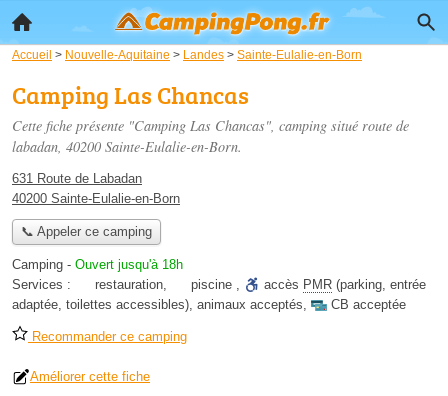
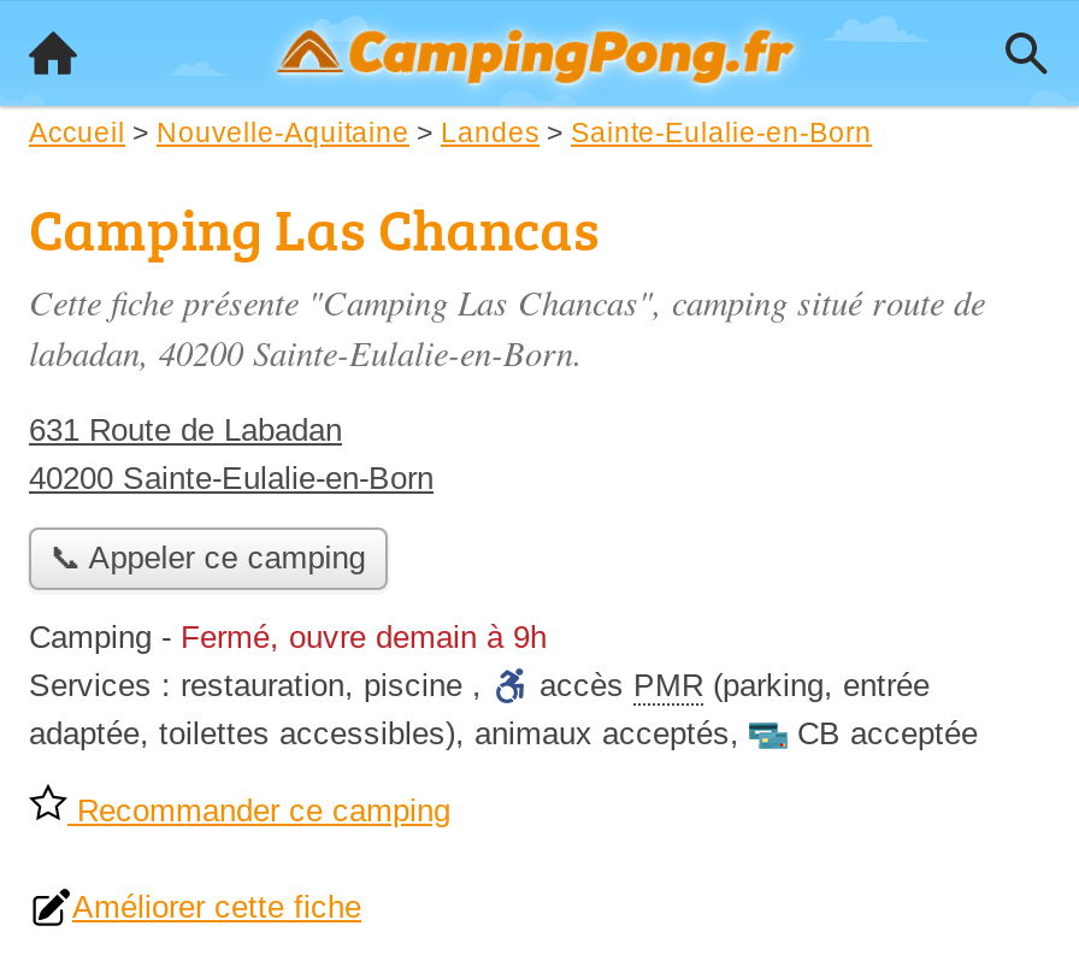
[12,257,244,292] Camping - Ouvert jusqu'à 18h | Services : | restauration, | piscine , -> [29,620,547,704] Camping - Fermé, ouvre demain à 9h | Services : restauration, piscine ,

